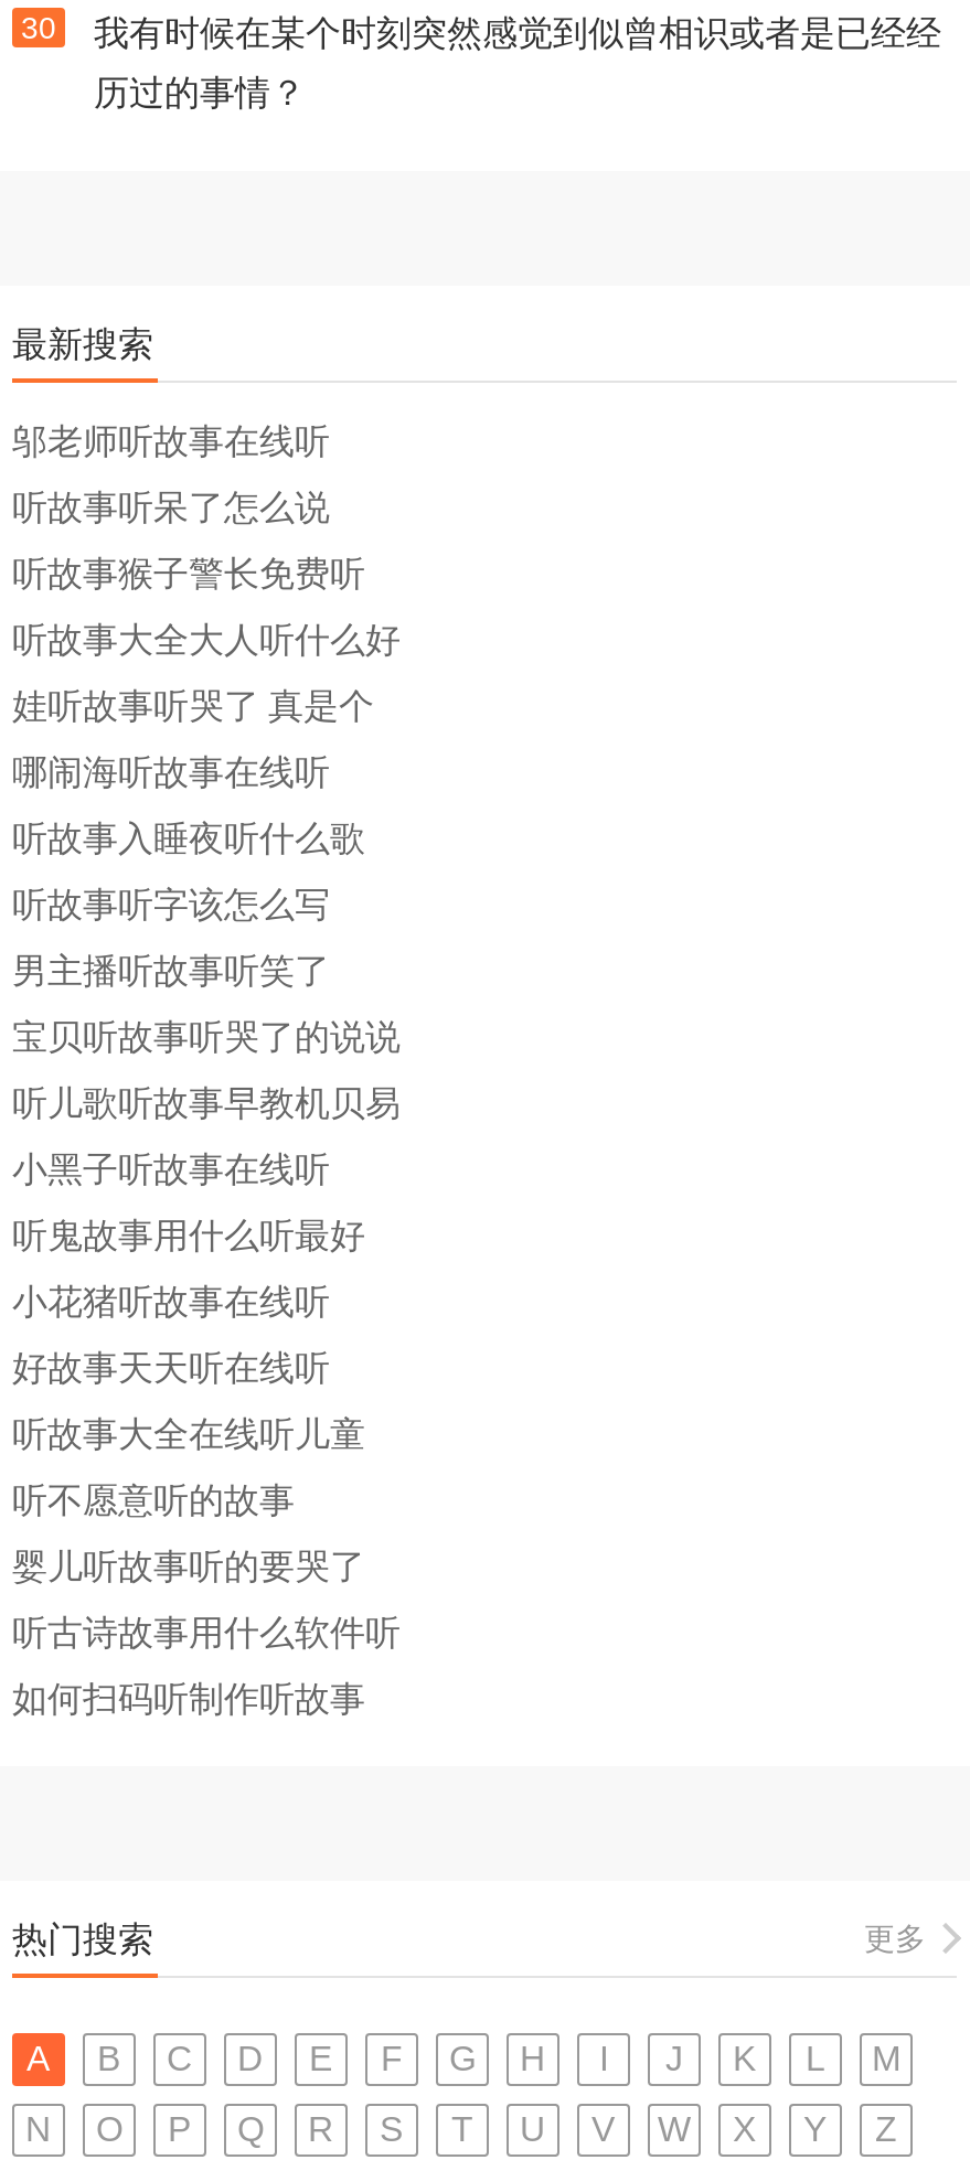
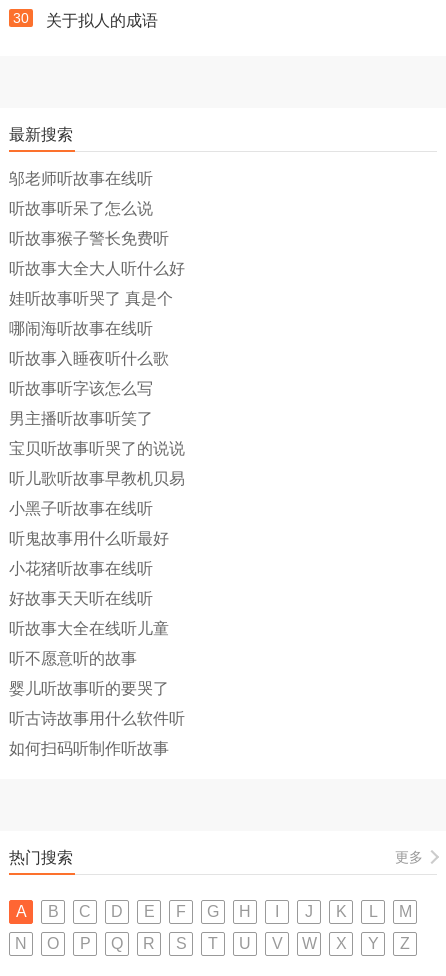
[94,14,941,111] 我有时候在某个时刻突然感觉到似曾相识或者是已经经 | 历过的事情？ -> [46,12,158,29] 关于拟人的成语

